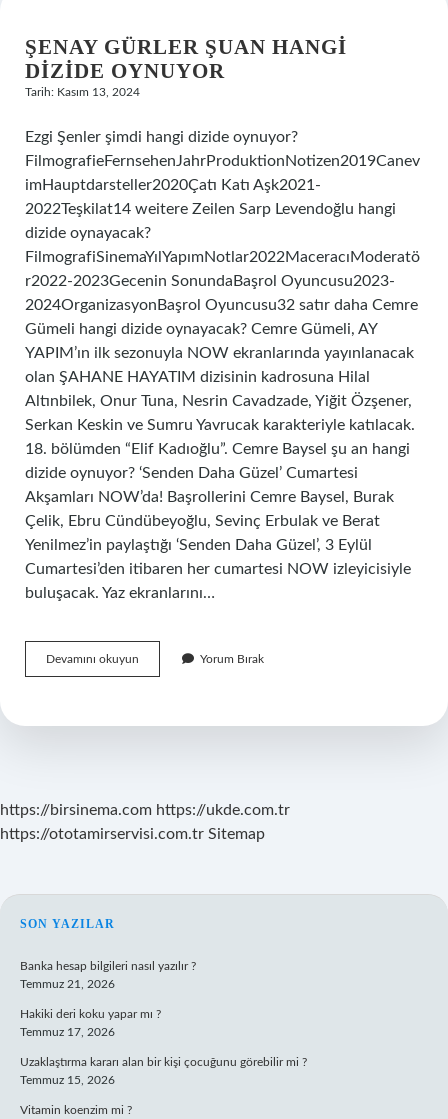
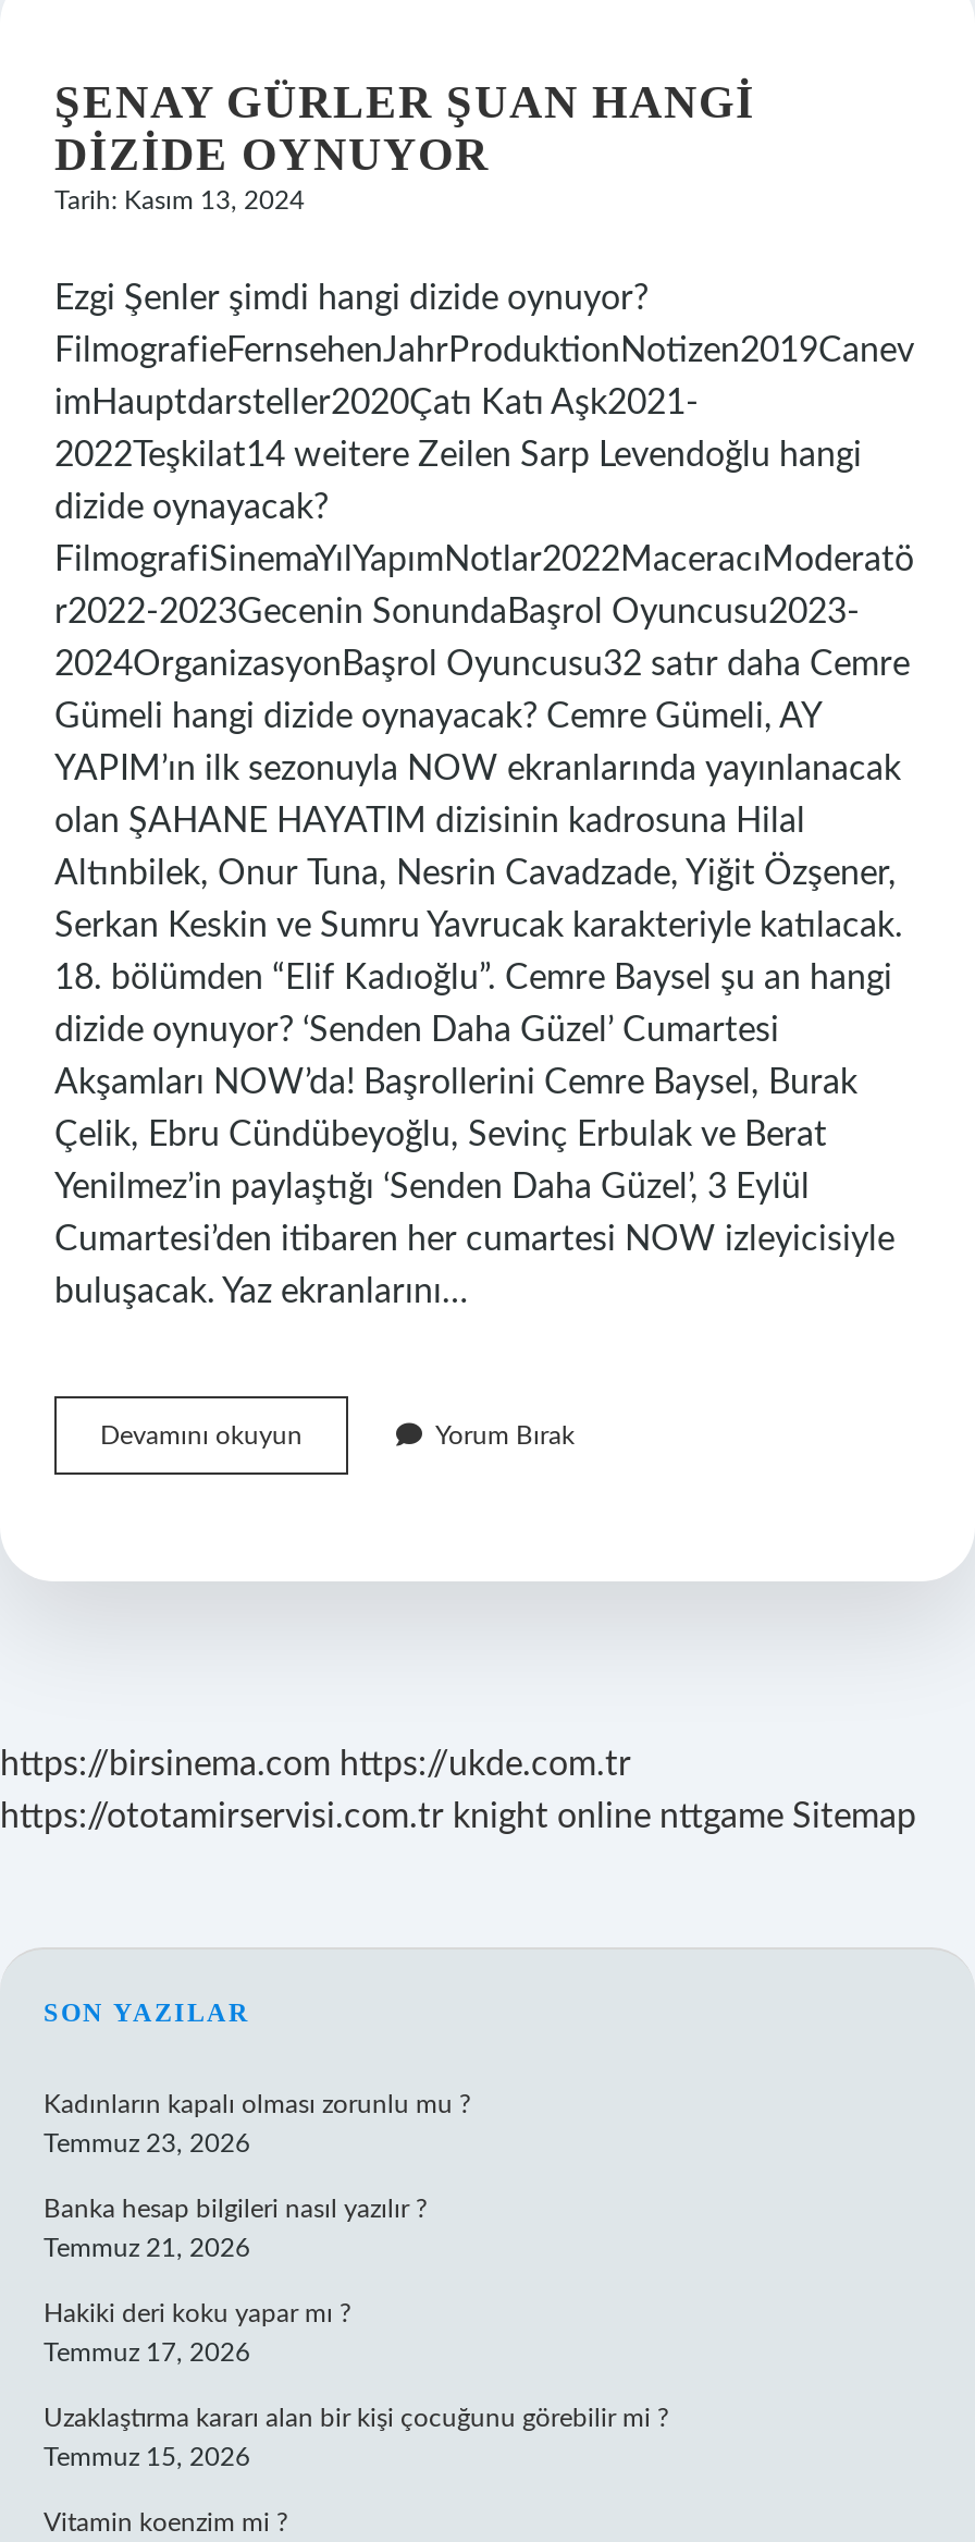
[0,826,265,842] https://ototamirservisi.com.tr Sitemap -> [0,1799,916,1834] https://ototamirservisi.com.tr knight online nttgame Sitemap
none -> [44,2091,470,2156] Kadınların kapalı olması zorunlu mu ? | Temmuz 23, 2026

